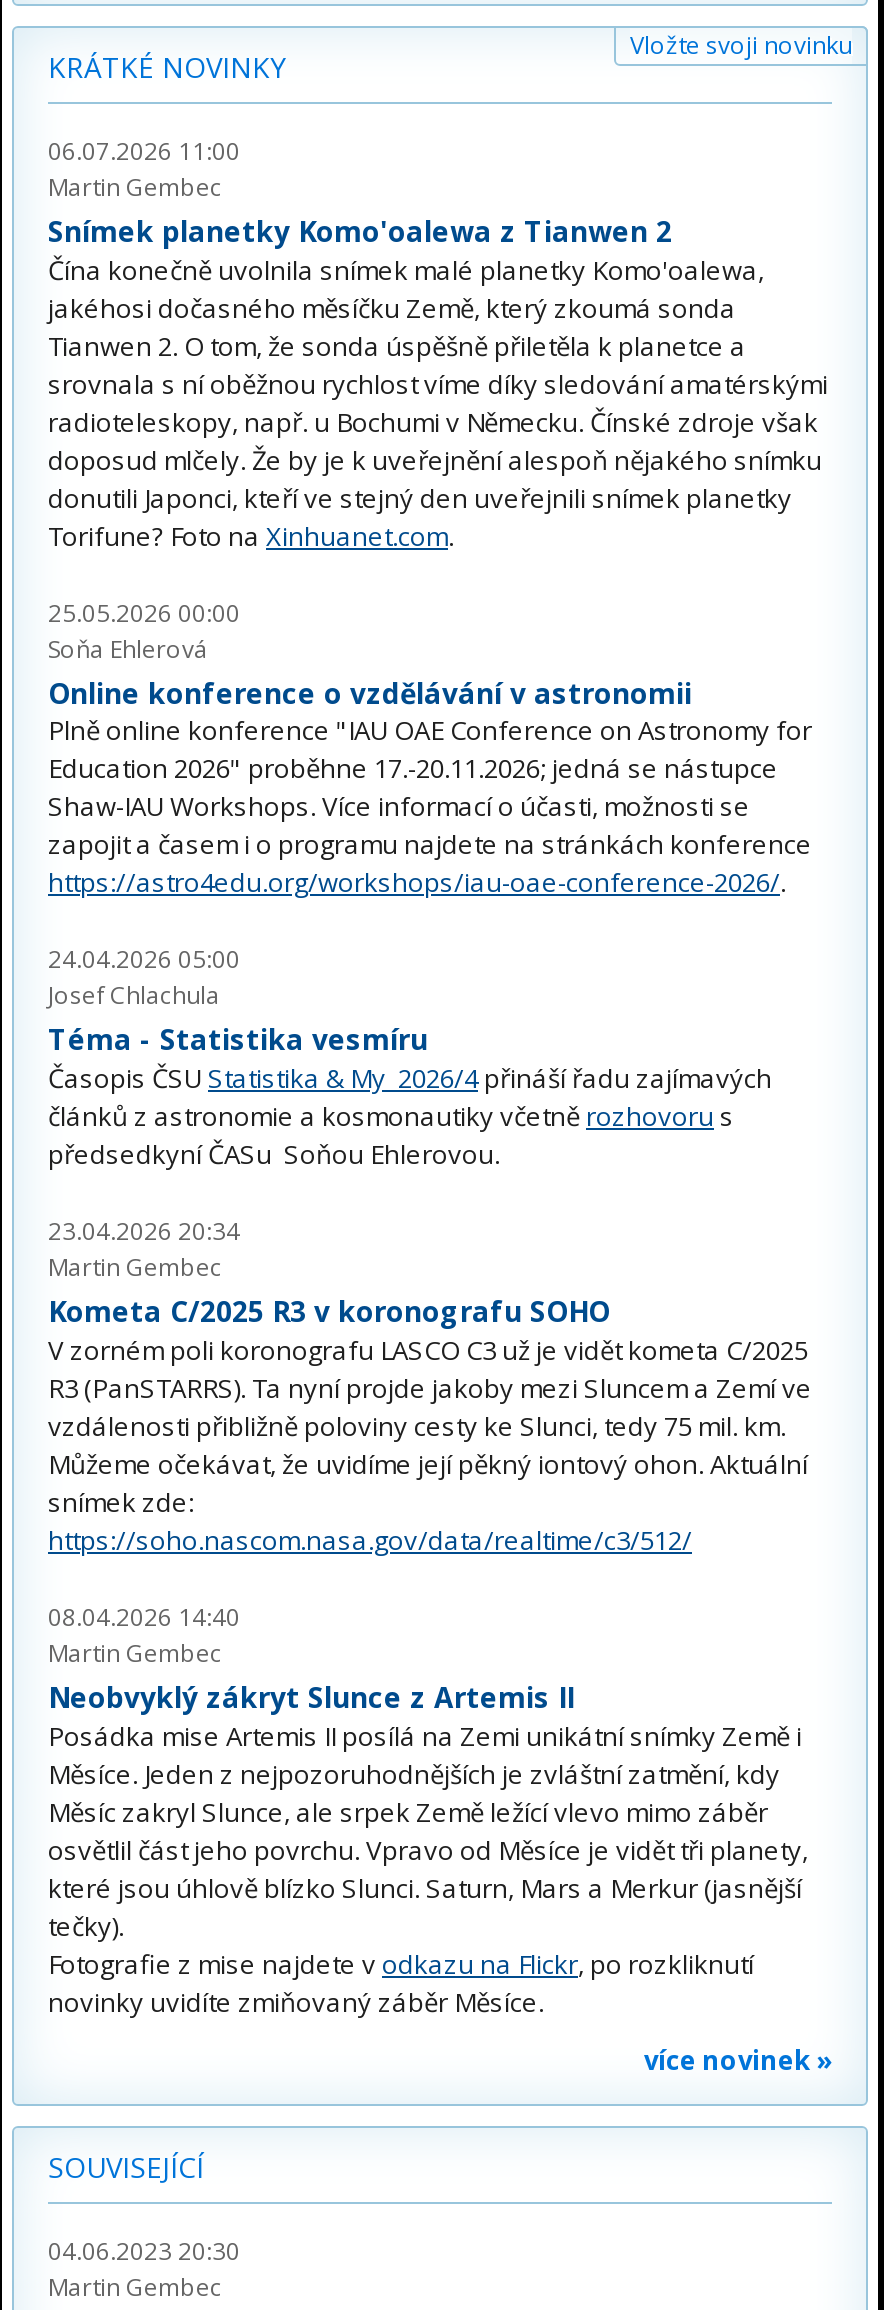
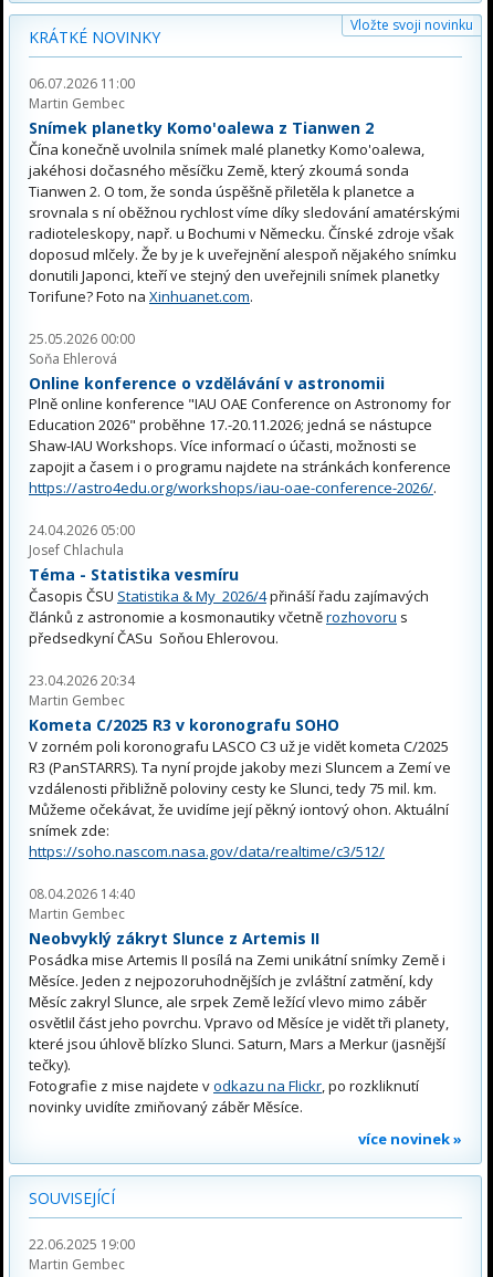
[48,2234,240,2268] 04.06.2023 20:30 -> [29,1235,135,1254] 22.06.2025 19:00

